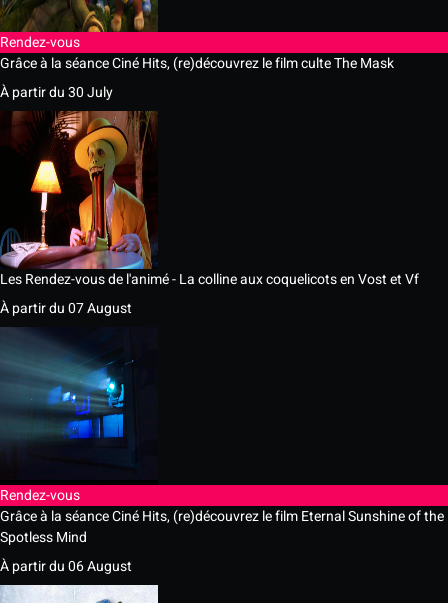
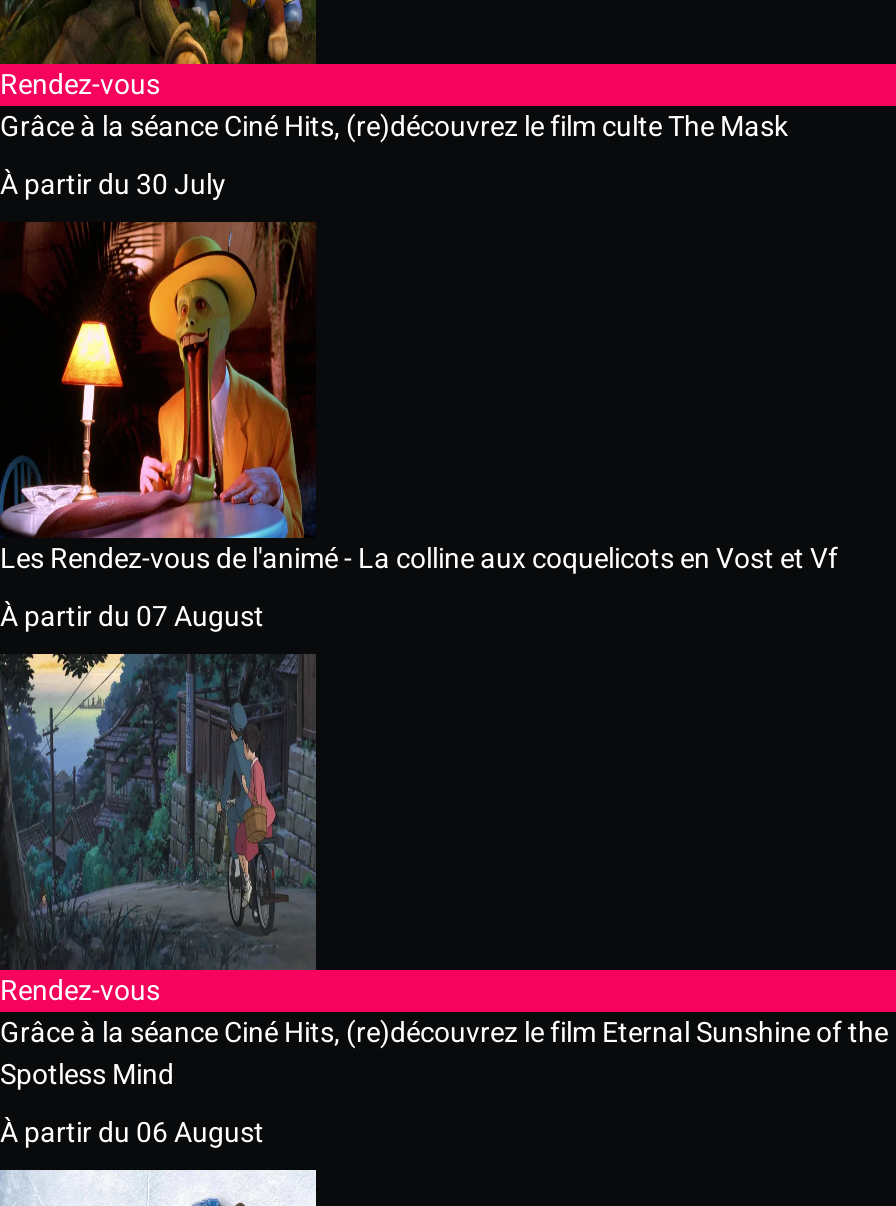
[3,327,157,485] [image] -> [6,652,316,970] [image]

